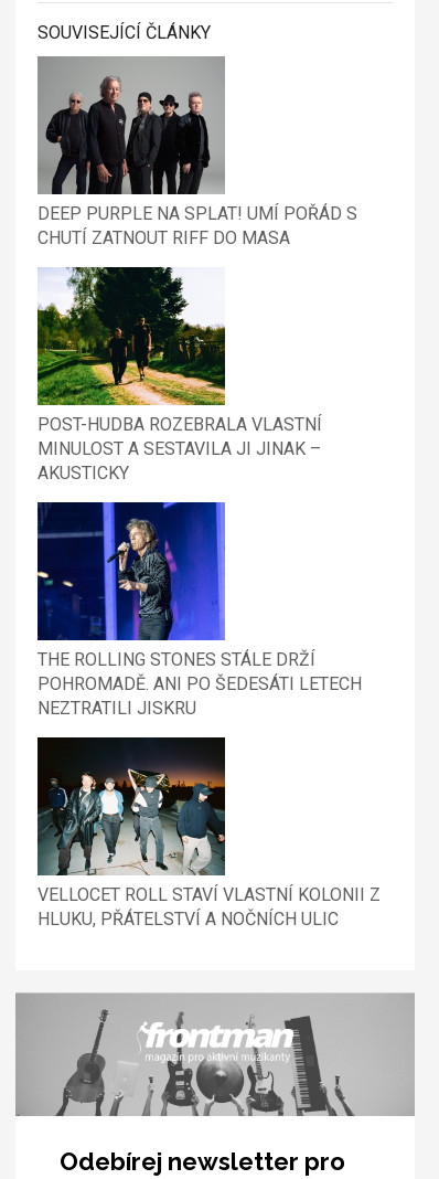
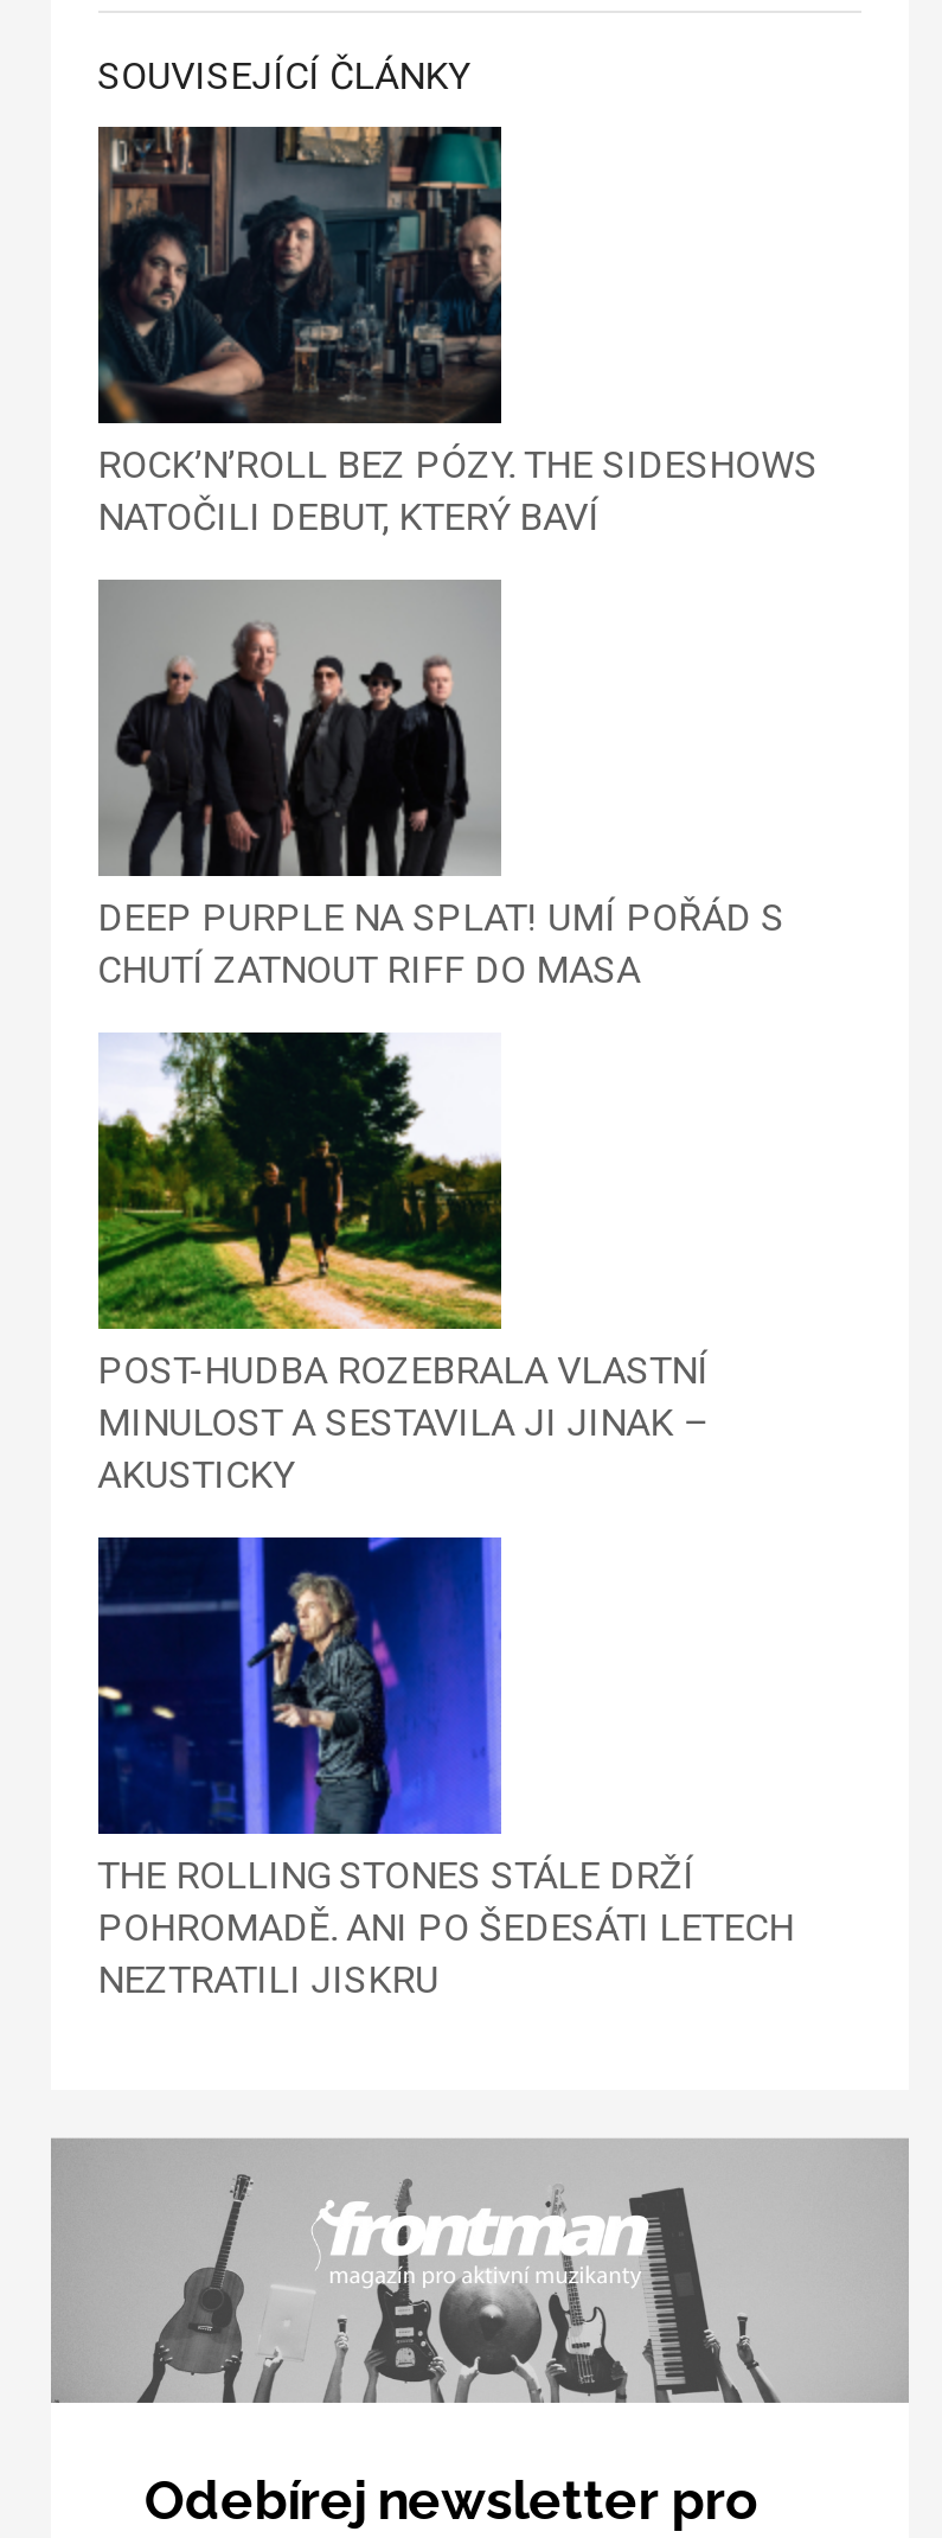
none -> [97,127,818,540] [image] | ROCK’N’ROLL BEZ PÓZY. THE SIDESHOWS | NATOČILI DEBUT, KTERÝ BAVÍ
moved [37,74,361,719] -> [97,618,794,2003]: [image] | DEEP PURPLE NA SPLAT! UMÍ POŘÁD S | CHUTÍ ZATNOUT RIFF DO MASA | ... | POHROMADĚ. ANI PO ŠEDESÁTI LETECH | NEZTRATILI JISKRU
[36,736,380,930] [image] | VELLOCET ROLL STAVÍ VLASTNÍ KOLONII Z | HLUKU, PŘÁTELSTVÍ A NOČNÍCH ULIC -> none

